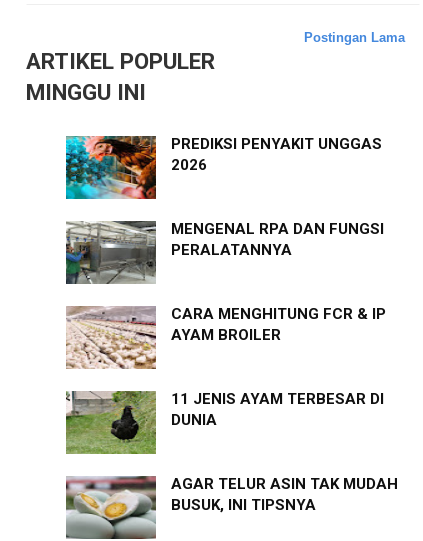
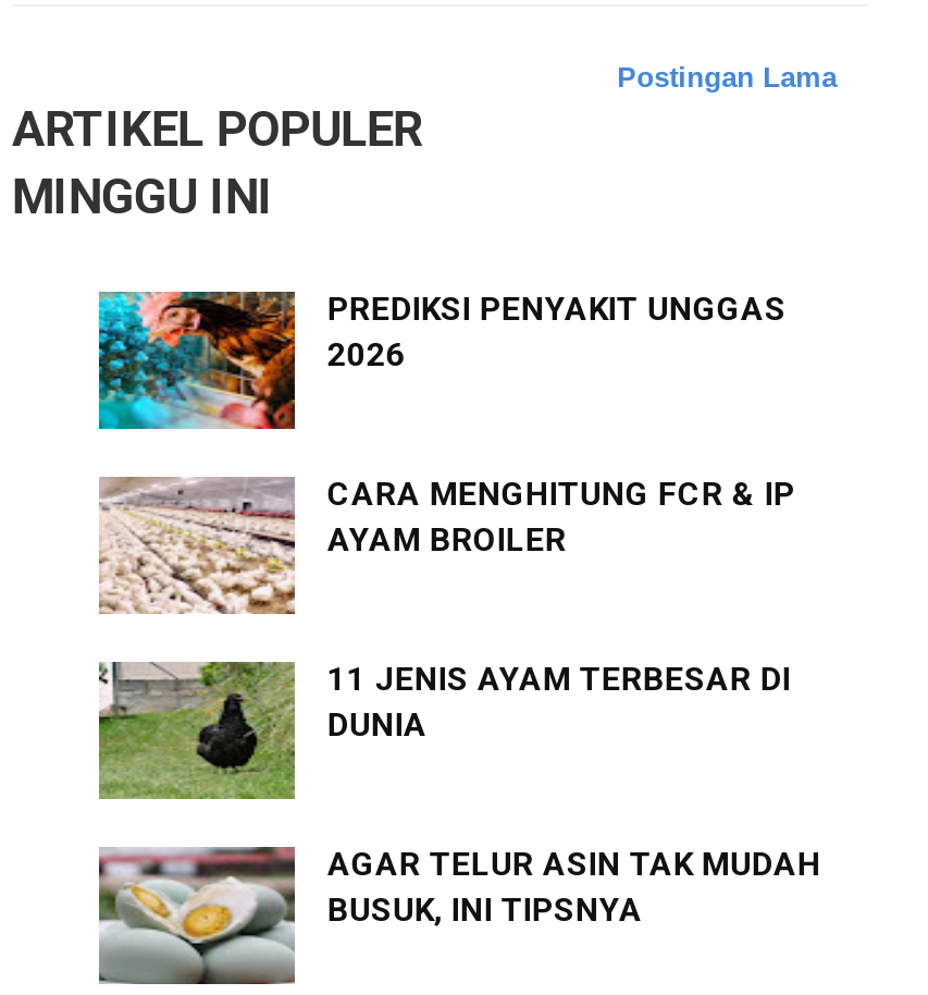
[65,220,384,285] [image] | MENGENAL RPA DAN FUNGSI | PERALATANNYA -> none

